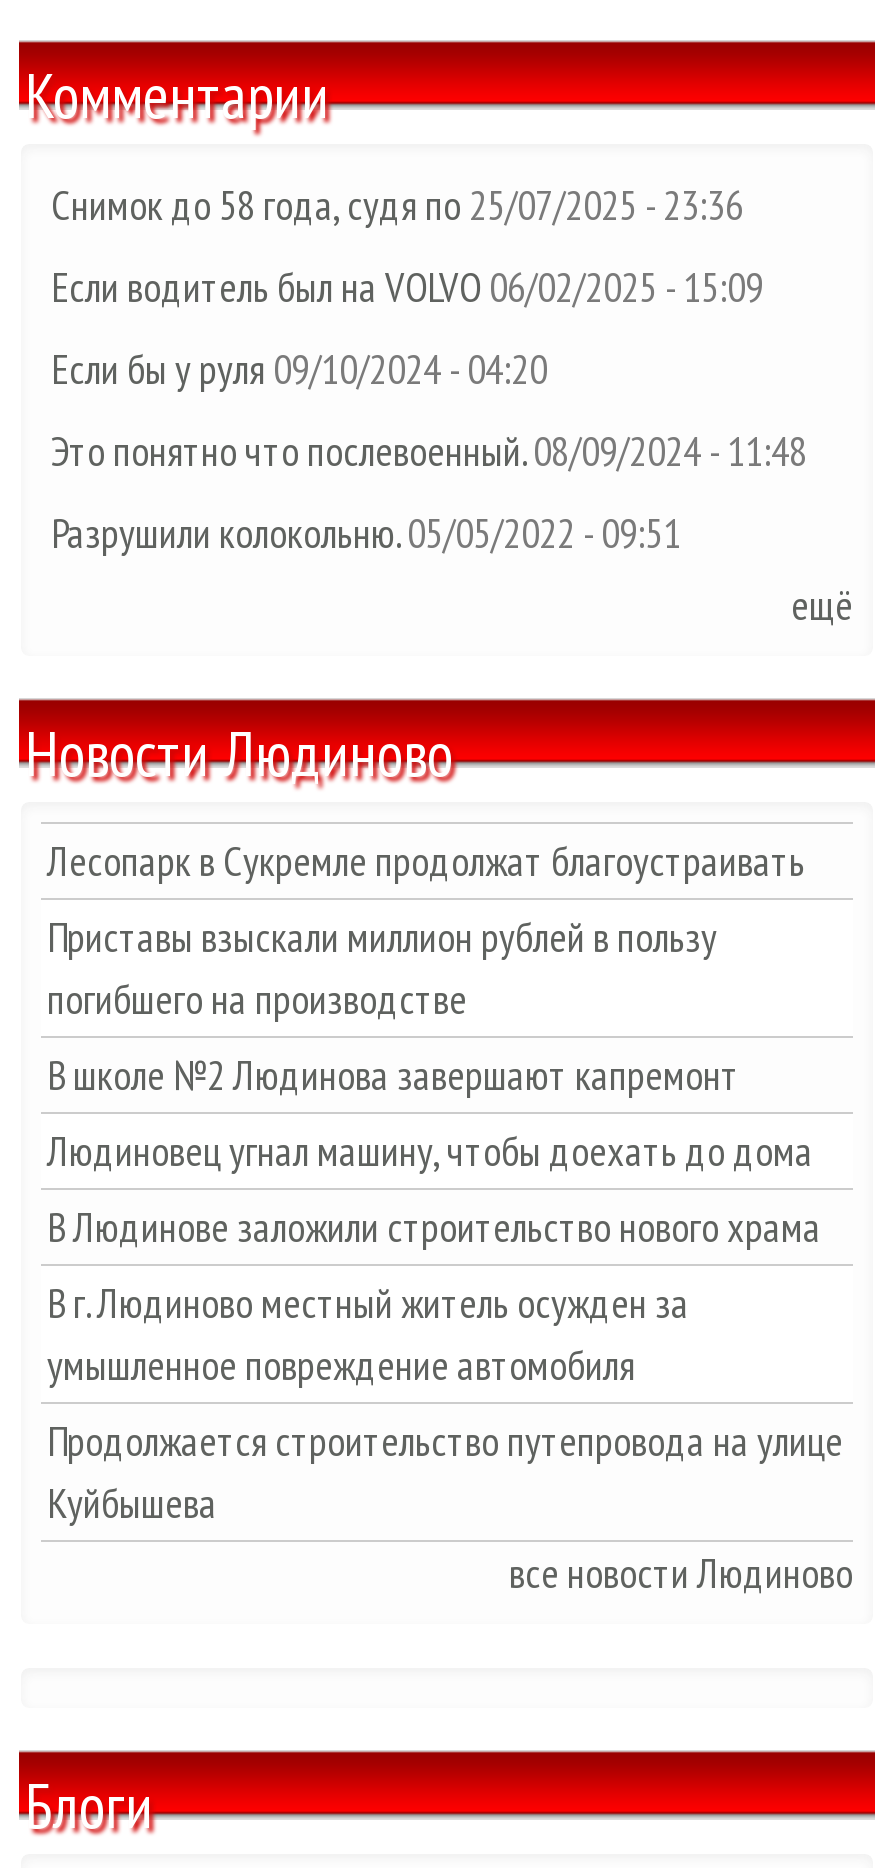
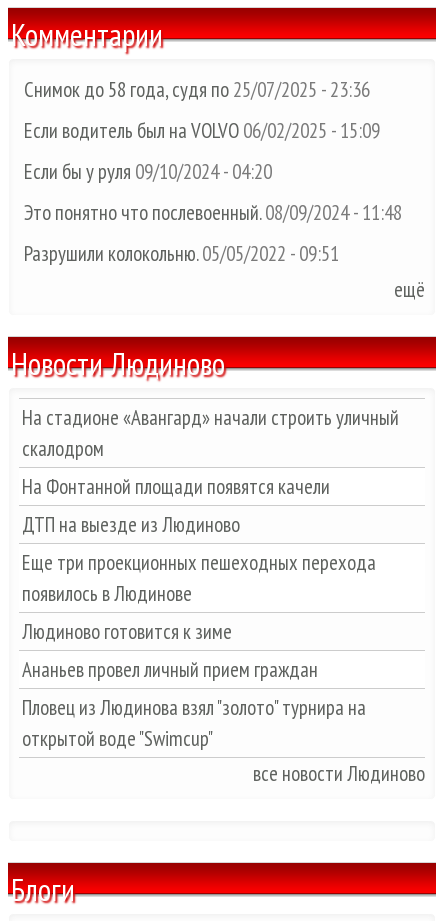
[47,833,843,1529] Лесопарк в Сукремле продолжат благоустраивать | Приставы взыскали миллион рублей в пользу | погибшего на производстве | В школе №2 Людинова завершают капремонт | Людиновец угнал машину, чтобы доехать до дома | В Людинове заложили строительство нового храма | В г. Людиново местный житель осужден за | умышленное повреждение автомобиля | Продолжается строительство путепровода на улице | Куйбышева -> [22,404,399,752] На стадионе «Авангард» начали строить уличный | скалодром | На Фонтанной площади появятся качели | ДТП на выезде из Людиново | Еще три проекционных пешеходных перехода | появилось в Людинове | Людиново готовится к зиме | Ананьев провел личный прием граждан | Пловец из Людинова взял "золото" турнира на | открытой воде "Swimcup"

